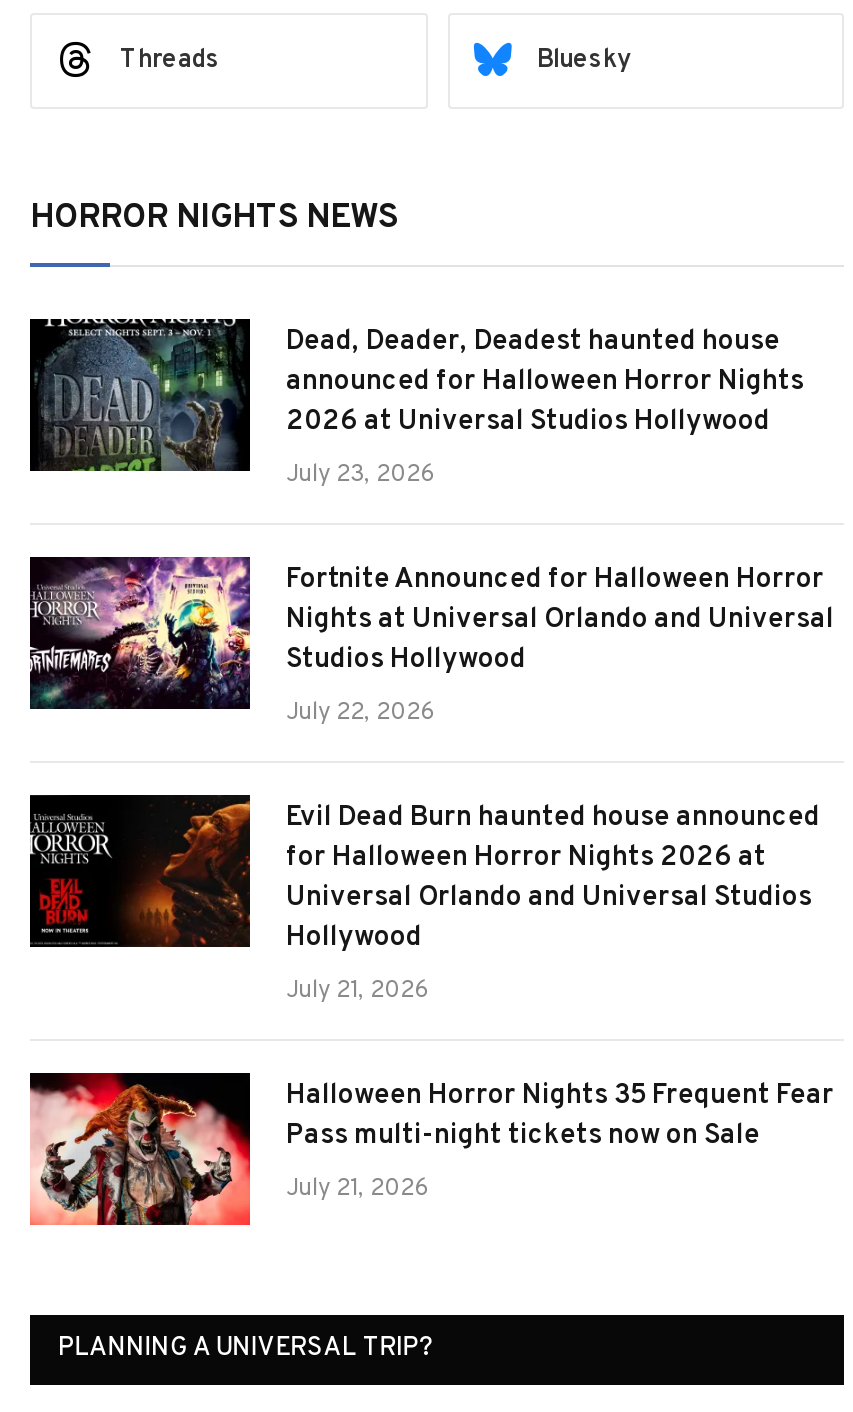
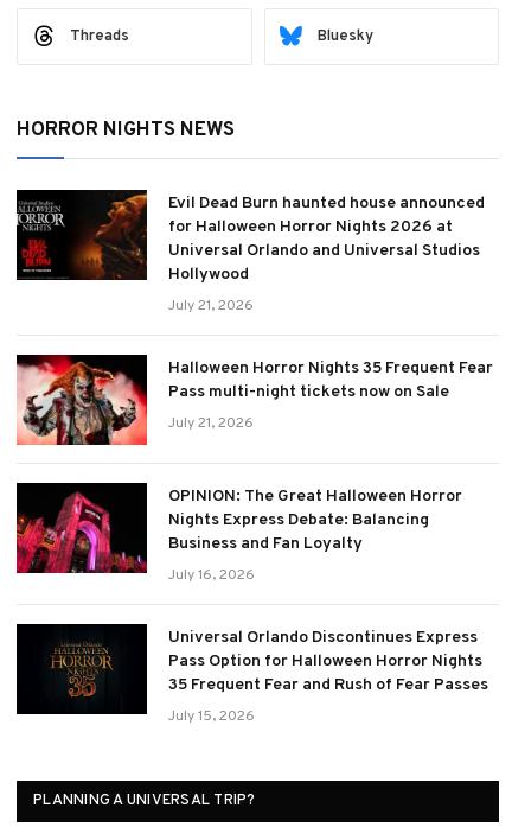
[30,317,834,729] [image] | Dead, Deader, Deadest haunted house | announced for Halloween Horror Nights | 2026 at Universal Studios Hollywood | July 23, 2026 | Fortnite Announced for Halloween Horror | Nights at Universal Orlando and Universal | Studios Hollywood | July 22, 2026 -> none
[28,555,252,711] [image] -> none
moved [114,795,834,1205] -> [66,190,493,433]: [image] | Evil Dead Burn haunted house announced | for Halloween Horror Nights 2026 at | ... | Pass multi-night tickets now on Sale | July 21, 2026
none -> [15,482,488,726] [image] | OPINION: The Great Halloween Horror | Nights Express Debate: Balancing | Business and Fan Loyalty | July 16, 2026 | Universal Orlando Discontinues Express | Pass Option for Halloween Horror Nights | 35 Frequent Fear and Rush of Fear Passes | July 15, 2026
none -> [15,623,148,715] [image]

